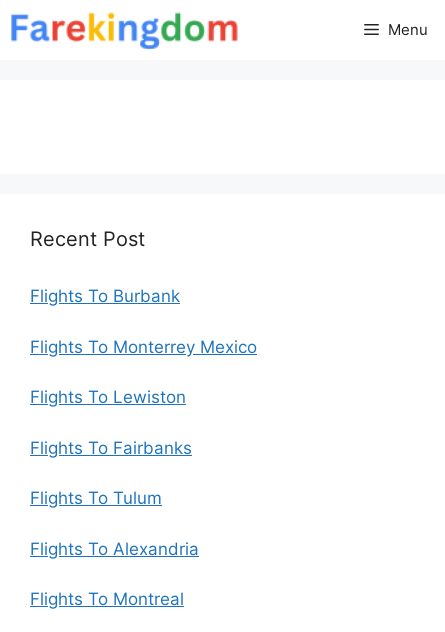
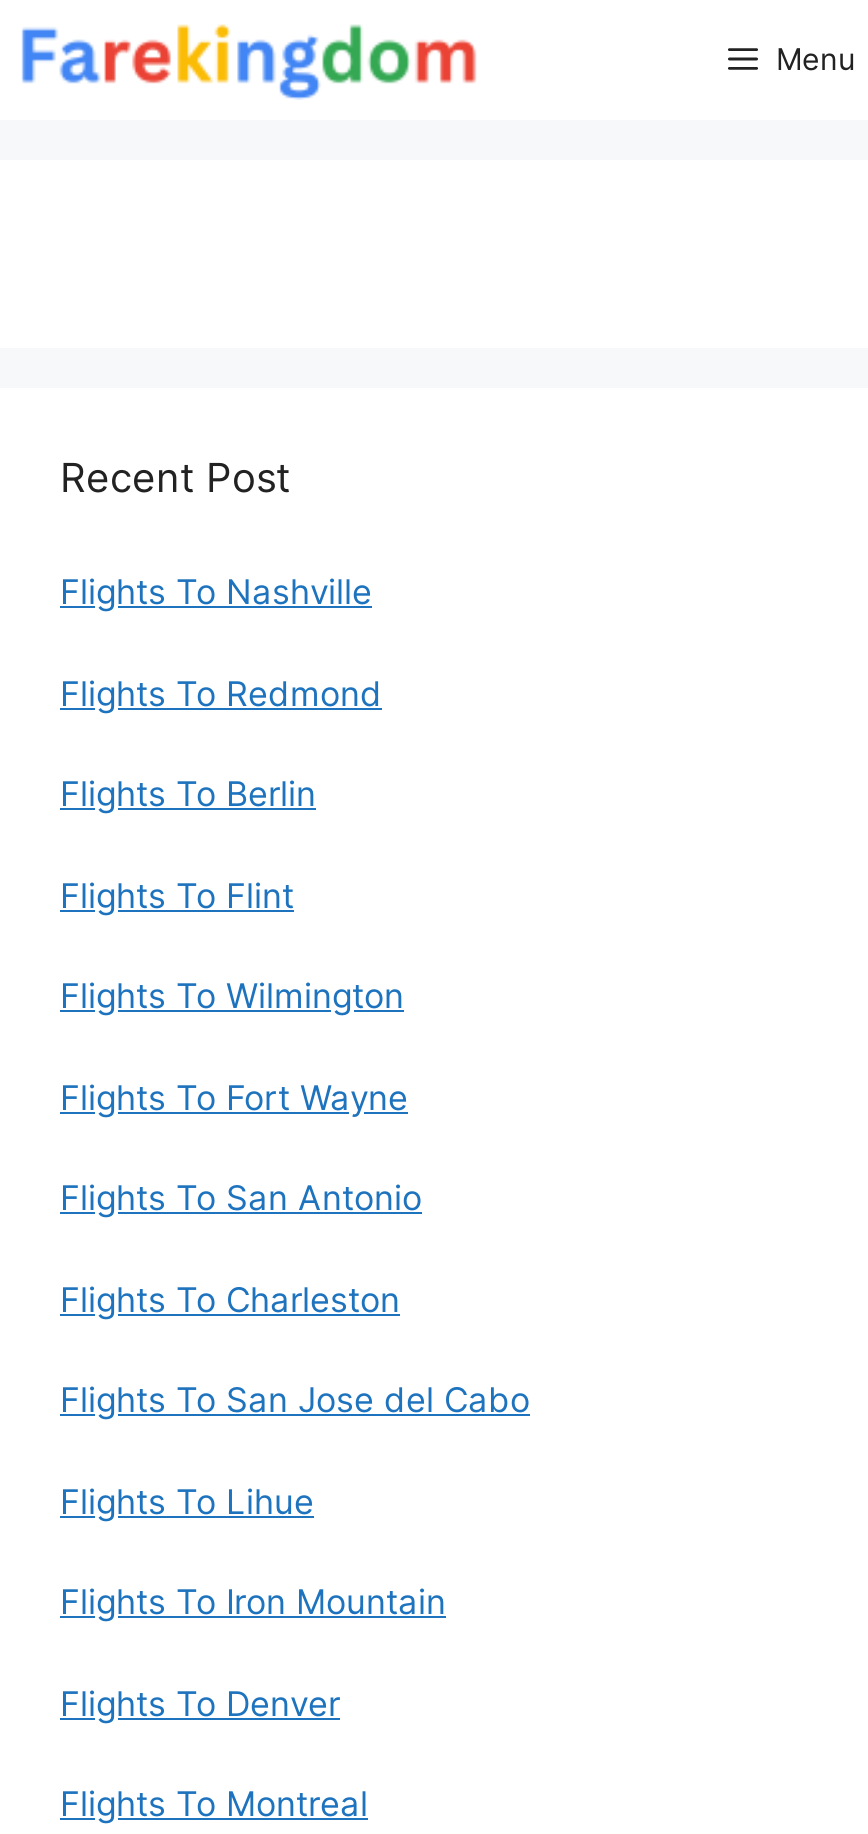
[30,286,257,558] Flights To Burbank | Flights To Monterrey Mexico | Flights To Lewiston | Flights To Fairbanks | Flights To Tulum | Flights To Alexandria -> [60,572,530,1723] Flights To Nashville | Flights To Redmond | Flights To Berlin | Flights To Flint | Flights To Wilmington | Flights To Fort Wayne | Flights To San Antonio | Flights To Charleston | Flights To San Jose del Cabo | Flights To Lihue | Flights To Iron Mountain | Flights To Denver

